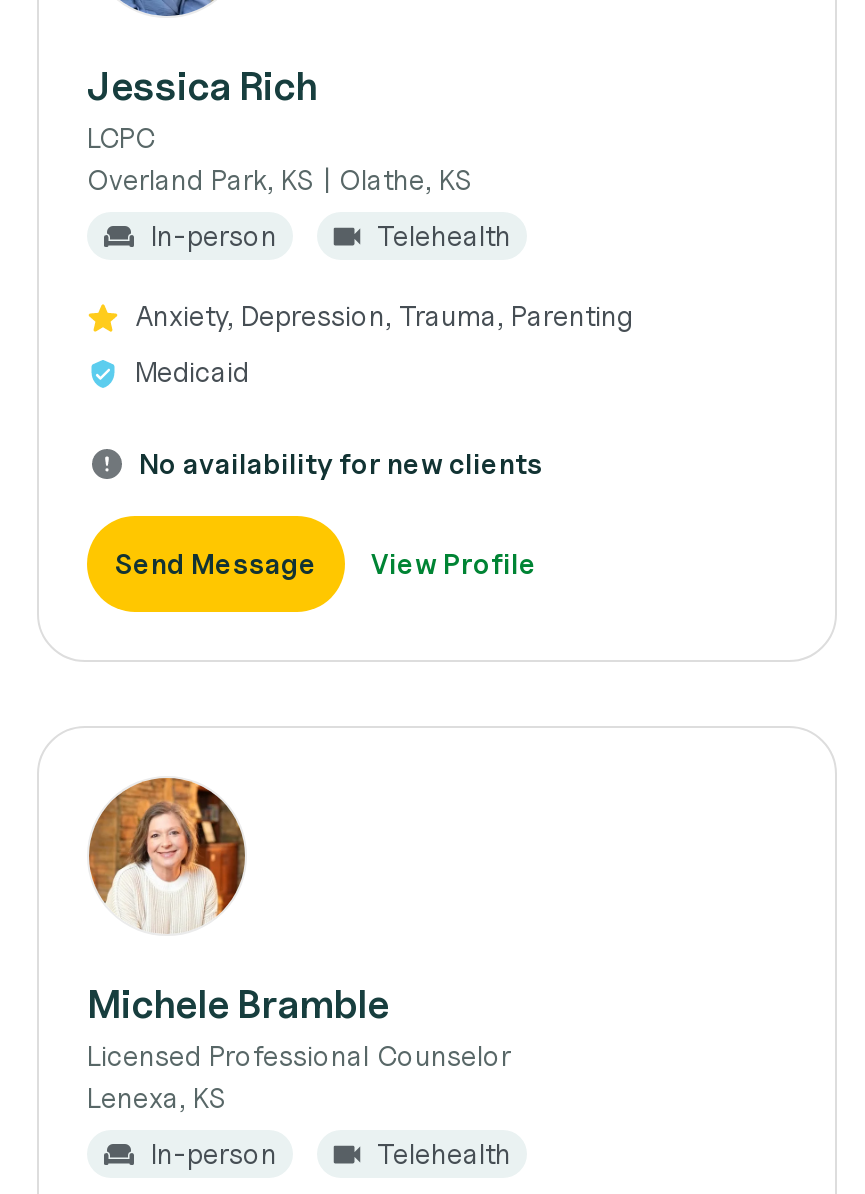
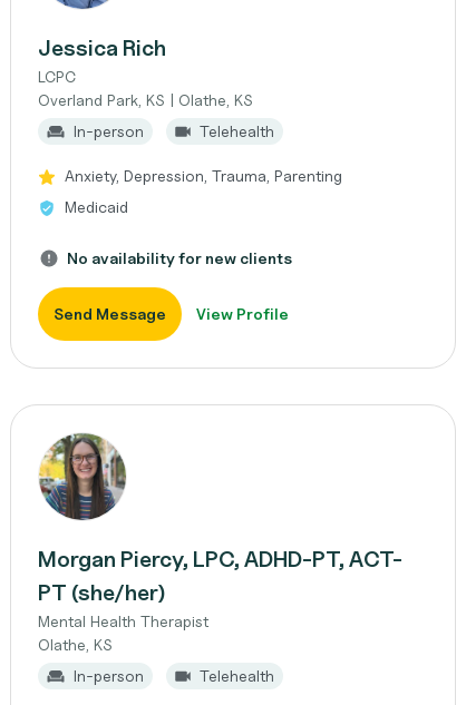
[87,778,511,1114] [image] | Michele Bramble | Licensed Professional Counselor | Lenexa, KS -> [38,433,402,654] [image] | Morgan Piercy, LPC, ADHD-PT, ACT- | PT (she/her) | Mental Health Therapist | Olathe, KS

